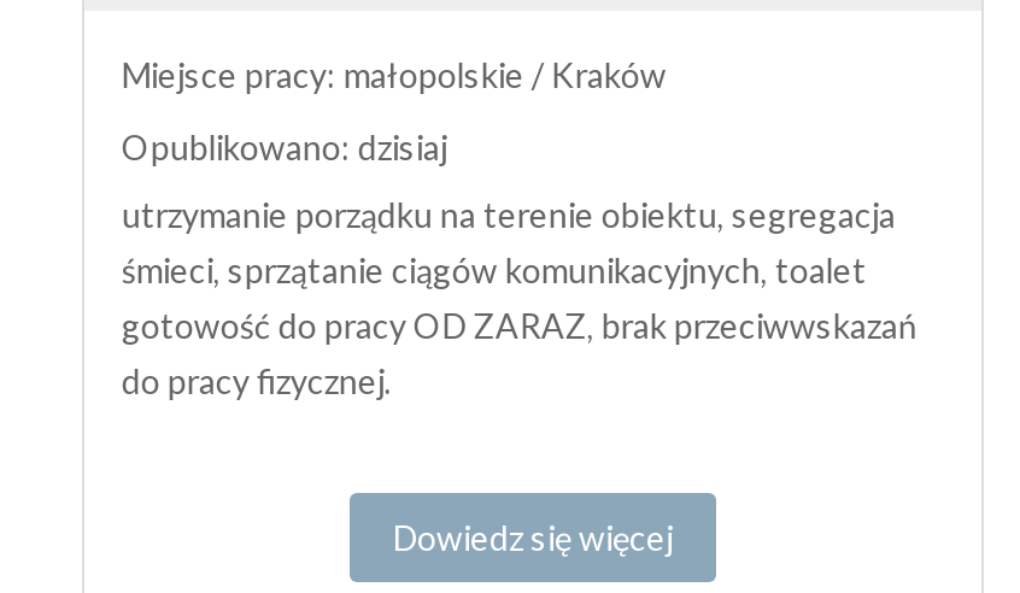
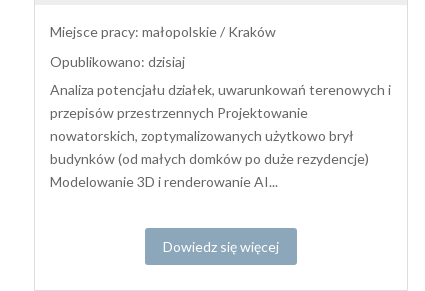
[122,195,917,402] utrzymanie porządku na terenie obiektu, segregacja | śmieci, sprzątanie ciągów komunikacyjnych, toalet | gotowość do pracy OD ZARAZ, brak przeciwwskazań | do pracy fizycznej. -> [50,81,391,190] Analiza potencjału działek, uwarunkowań terenowych i | przepisów przestrzennych Projektowanie | nowatorskich, zoptymalizowanych użytkowo brył | budynków (od małych domków po duże rezydencje) | Modelowanie 3D i renderowanie AI...

